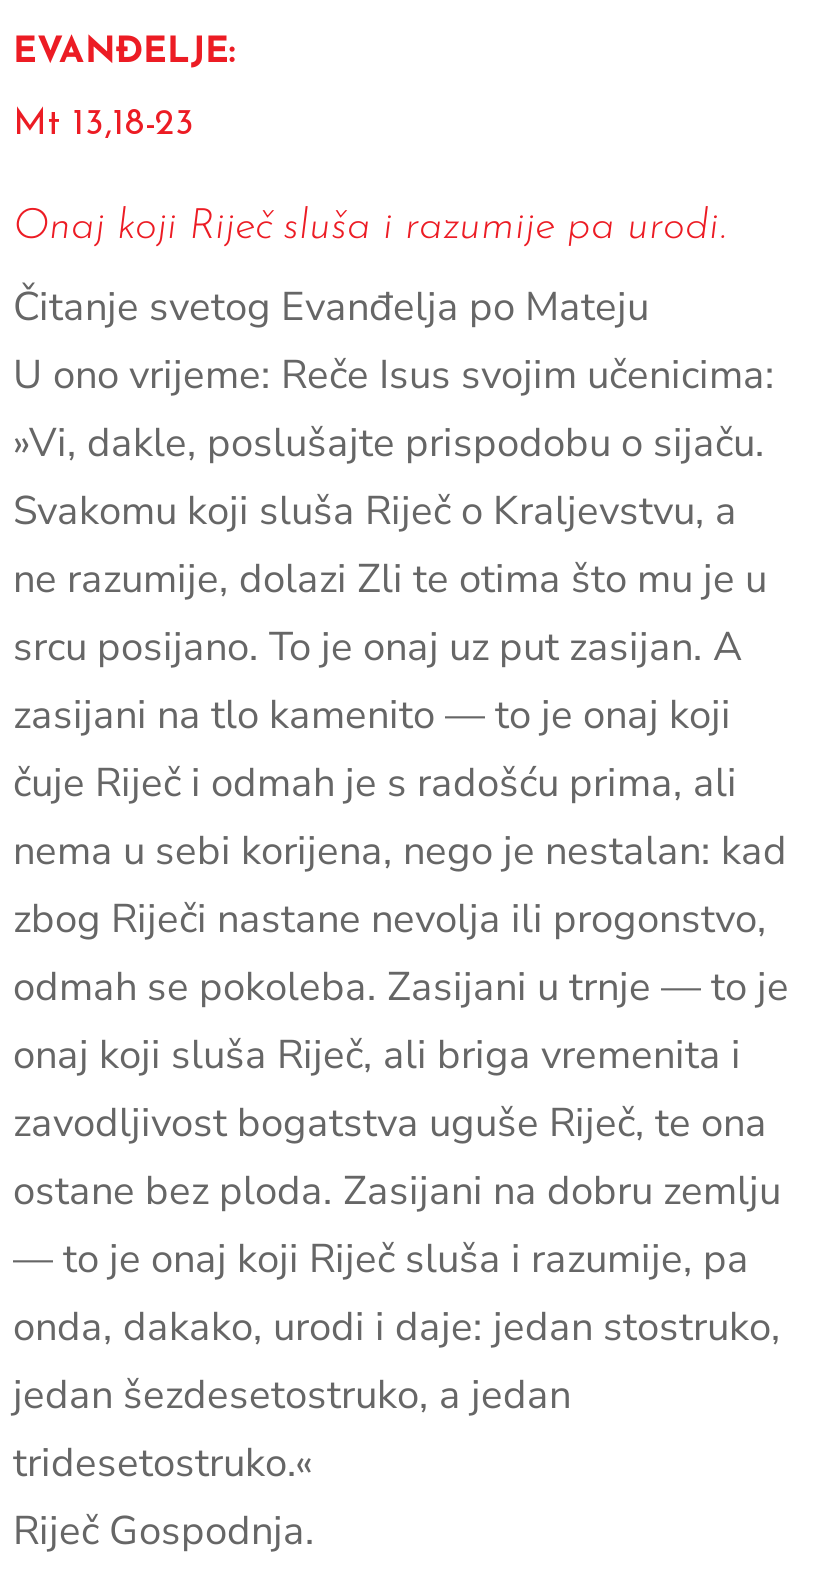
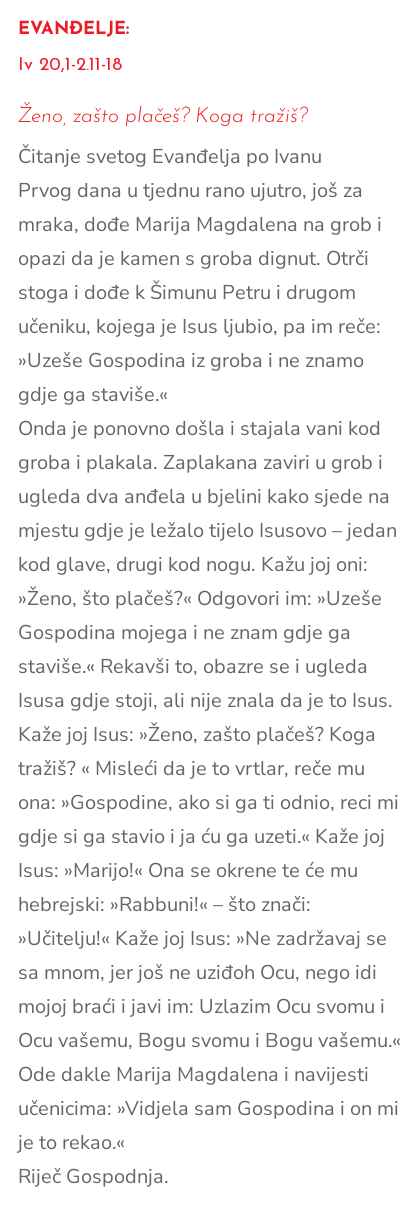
[13,106,195,144] Mt 13,18-23 -> [17,56,121,75] Iv 20,1-2.11-18
[13,206,725,248] Onaj koji Riječ sluša i razumije pa urodi. -> [17,106,306,127] Ženo, zašto plačeš? Koga tražiš?
[13,280,789,1490] Čitanje svetog Evanđelja po Mateju | U ono vrijeme: Reče Isus svojim učenicima: | »Vi, dakle, poslušajte prispodobu o sijaču. | Svakomu koji sluša Riječ o Kraljevstvu, a | ne razumije, dolazi Zli te otima što mu je u | srcu posijano. To je onaj uz put zasijan. A | zasijani na tlo kamenito — to je onaj koji | čuje Riječ i odmah je s radošću prima, ali | nema u sebi korijena, nego je nestalan: kad | zbog Riječi nastane nevolja ili progonstvo, | odmah se pokoleba. Zasijani u trnje — to je | onaj koji sluša Riječ, ali briga vremenita i | zavodljivost bogatstva uguše Riječ, te ona | ostane bez ploda. Zasijani na dobru zemlju | — to je onaj koji Riječ sluša i razumije, pa | onda, dakako, urodi i daje: jedan stostruko, | jedan šezdesetostruko, a jedan | tridesetostruko.« -> [17,143,400,1156] Čitanje svetog Evanđelja po Ivanu | Prvog dana u tjednu rano ujutro, još za | mraka, dođe Marija Magdalena na grob i | opazi da je kamen s groba dignut. Otrči | stoga i dođe k Šimunu Petru i drugom | učeniku, kojega je Isus ljubio, pa im reče: | »Uzeše Gospodina iz groba i ne znamo | gdje ga staviše.« | Onda je ponovno došla i stajala vani kod | groba i plakala. Zaplakana zaviri u grob i | ugleda dva anđela u bjelini kako sjede na | mjestu gdje je ležalo tijelo Isusovo – jedan | kod glave, drugi kod nogu. Kažu joj oni: | »Ženo, što plačeš?« Odgovori im: »Uzeše | Gospodina mojega i ne znam gdje ga | staviše.« Rekavši to, obazre se i ugleda | Isusa gdje stoji, ali nije znala da je to Isus. | Kaže joj Isus: »Ženo, zašto plačeš? Koga | tražiš? « Misleći da je to vrtlar, reče mu | ona: »Gospodine, ako si ga ti odnio, reci mi | gdje si ga stavio i ja ću ga uzeti.« Kaže joj | Isus: »Marijo!« Ona se okrene te će mu | hebrejski: »Rabbuni!« – što znači: | »Učitelju!« Kaže joj Isus: »Ne zadržavaj se | sa mnom, jer još ne uziđoh Ocu, nego idi | mojoj braći i javi im: Uzlazim Ocu svomu i | Ocu vašemu, Bogu svomu i Bogu vašemu.« | Ode dakle Marija Magdalena i navijesti | učenicima: »Vidjela sam Gospodina i on mi | je to rekao.«

